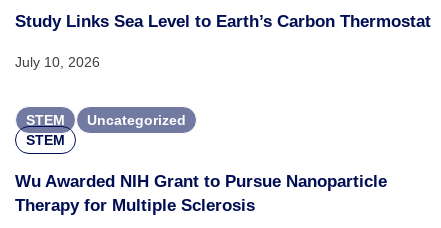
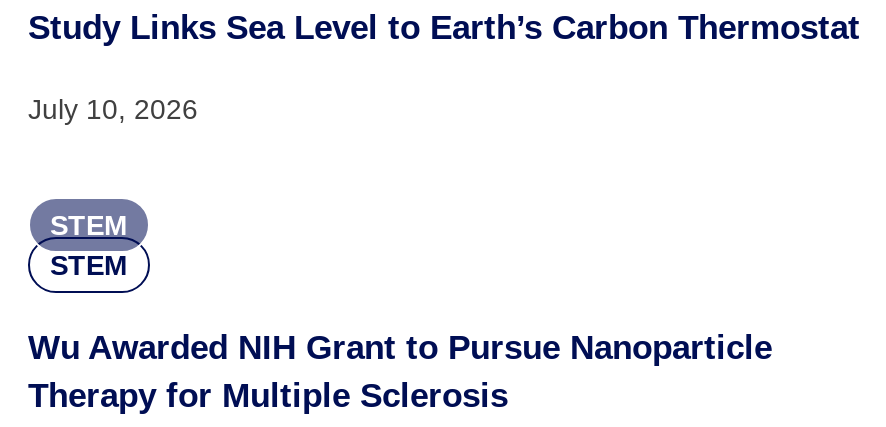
[87,112,186,128] Uncategorized -> none

